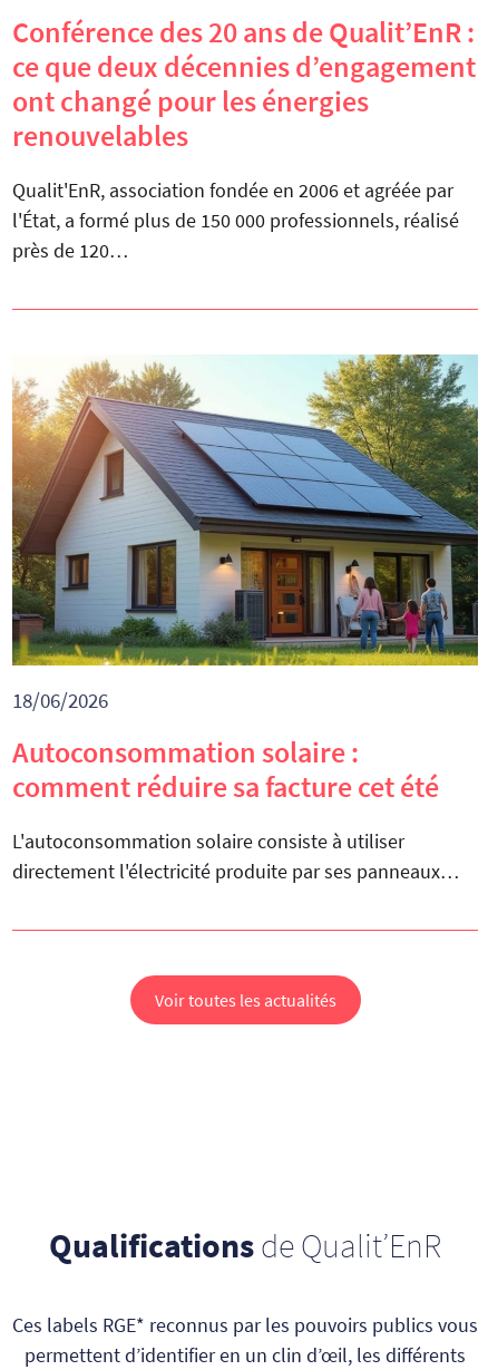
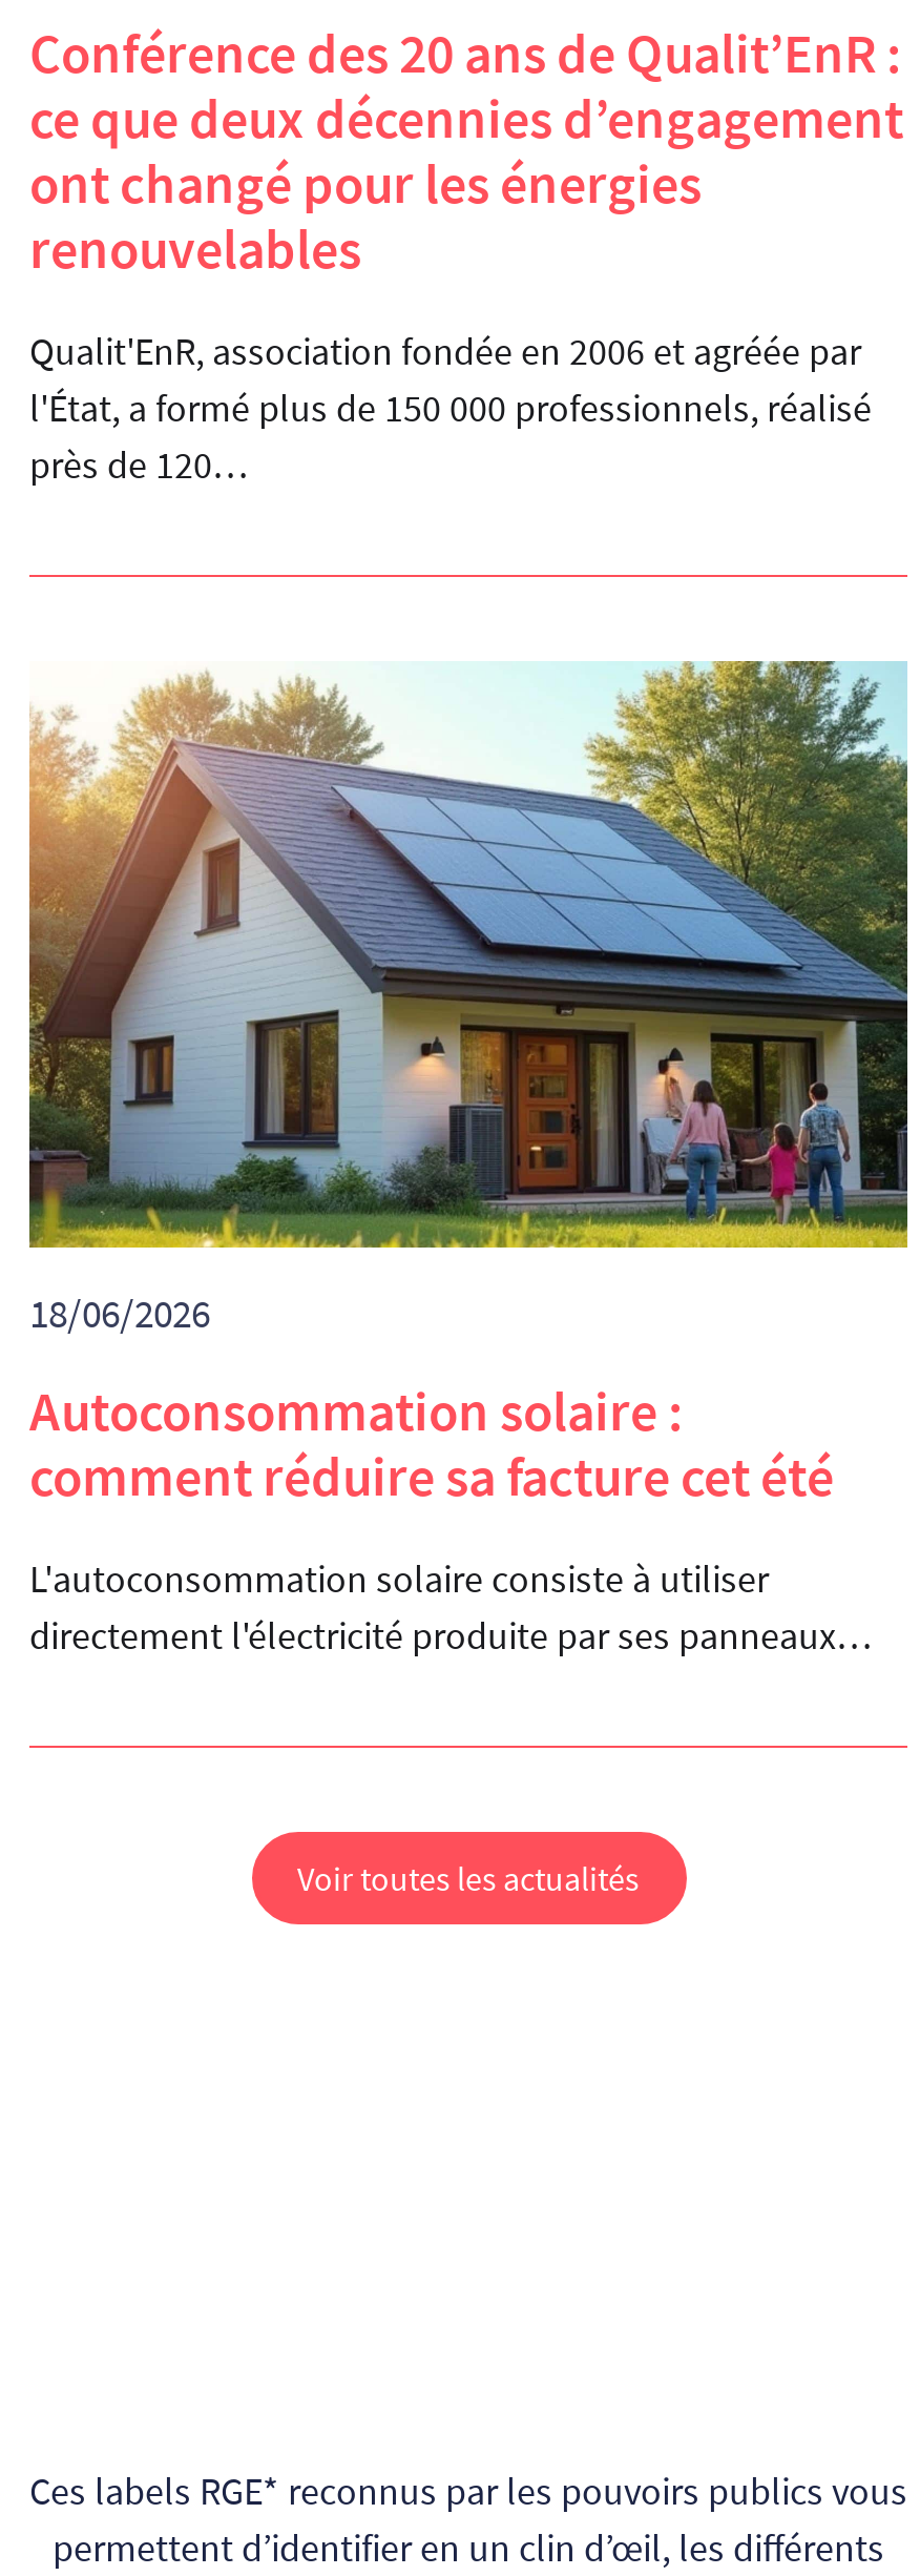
[49,1224,441,1266] Qualifications de Qualit’EnR -> none

